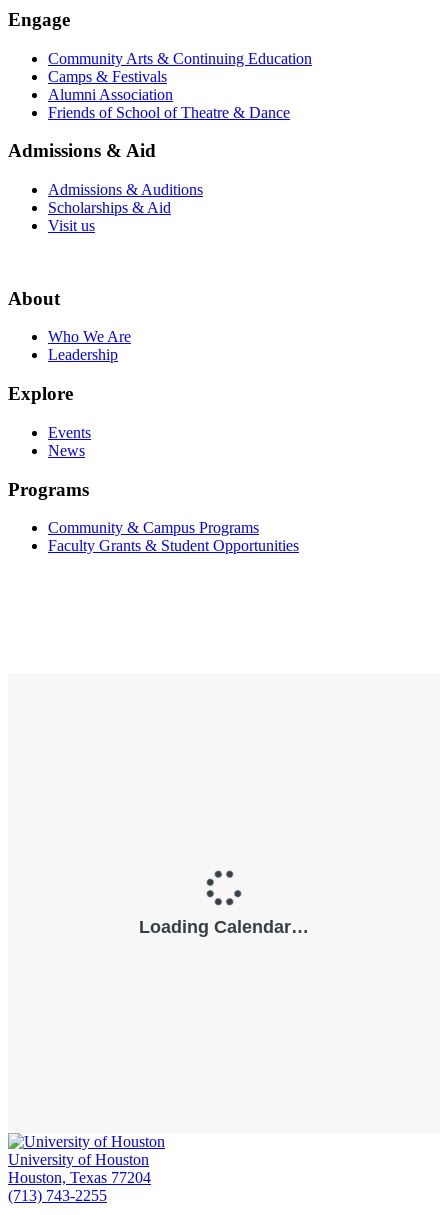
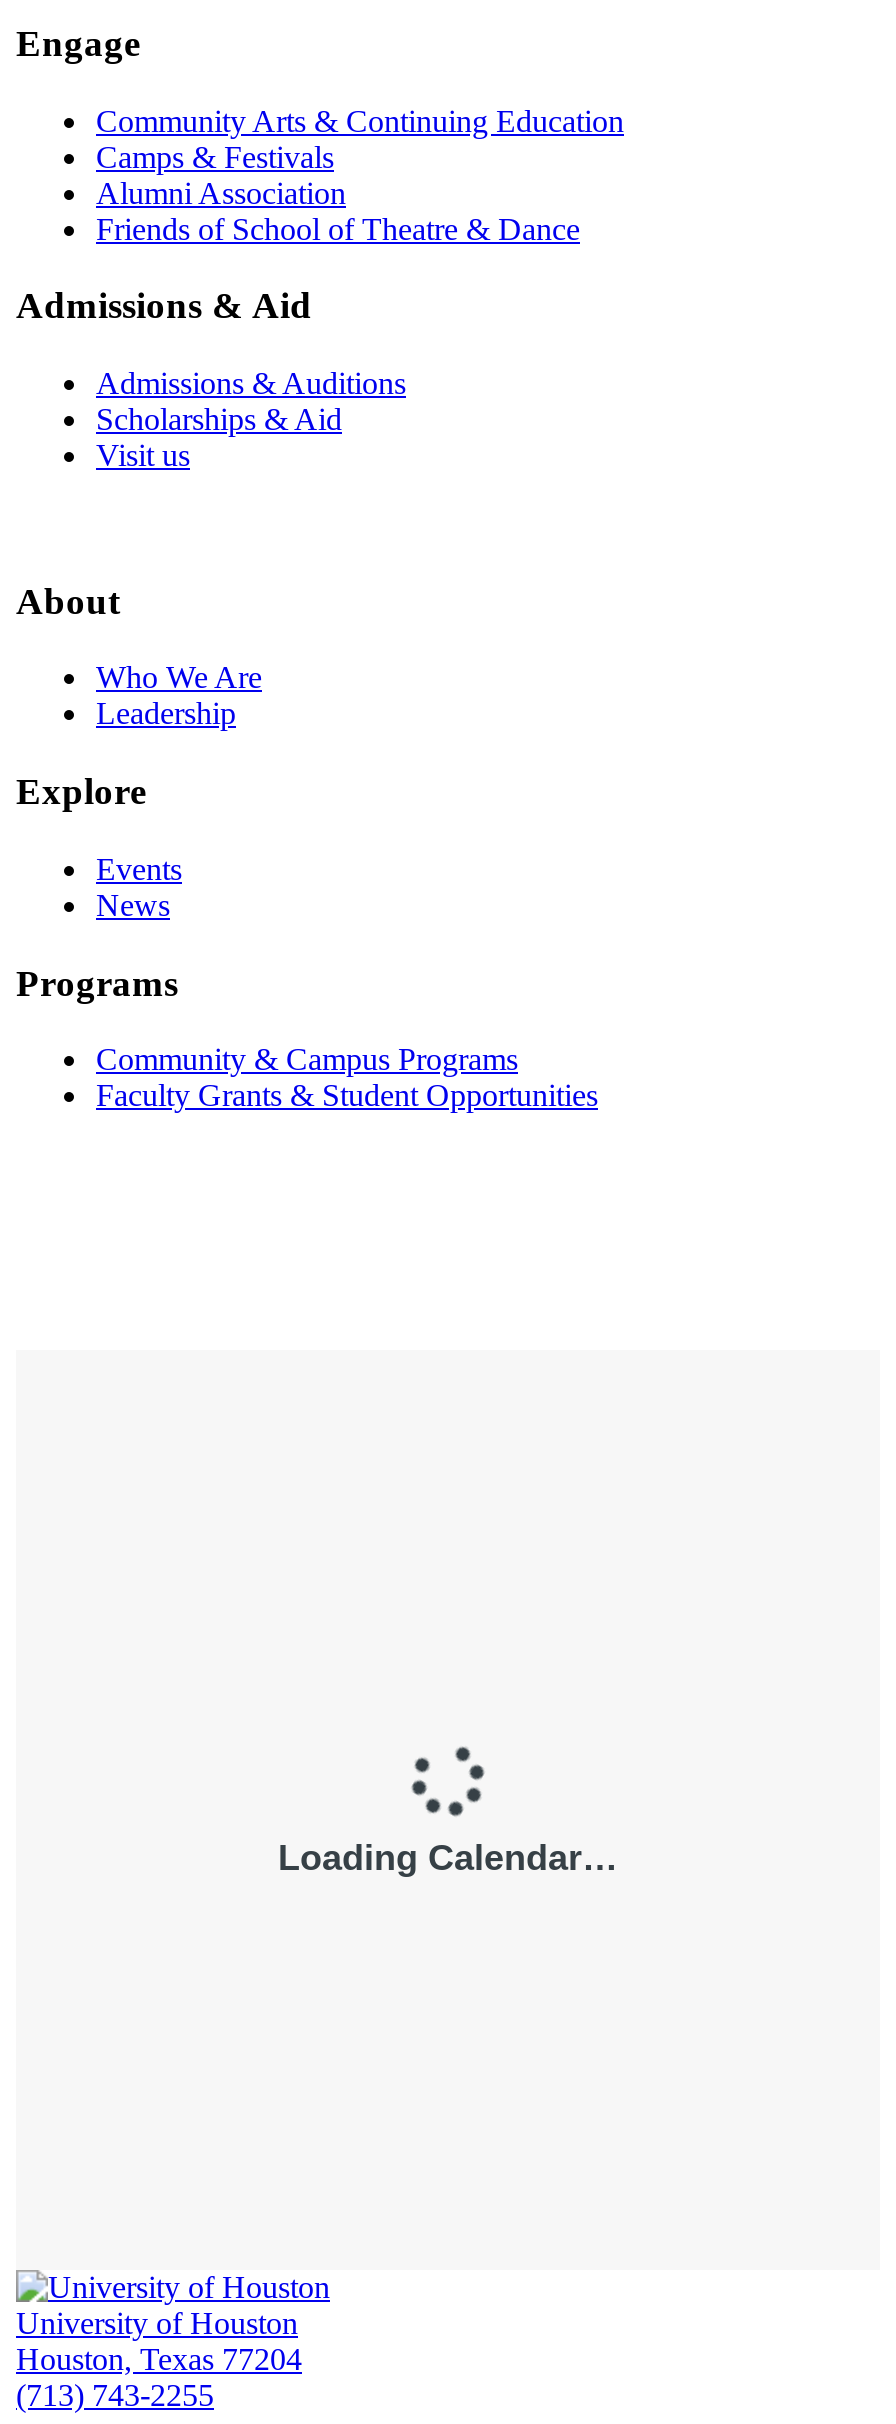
[206,869,242,906] [image] -> [412,1746,486,1816] [image]

